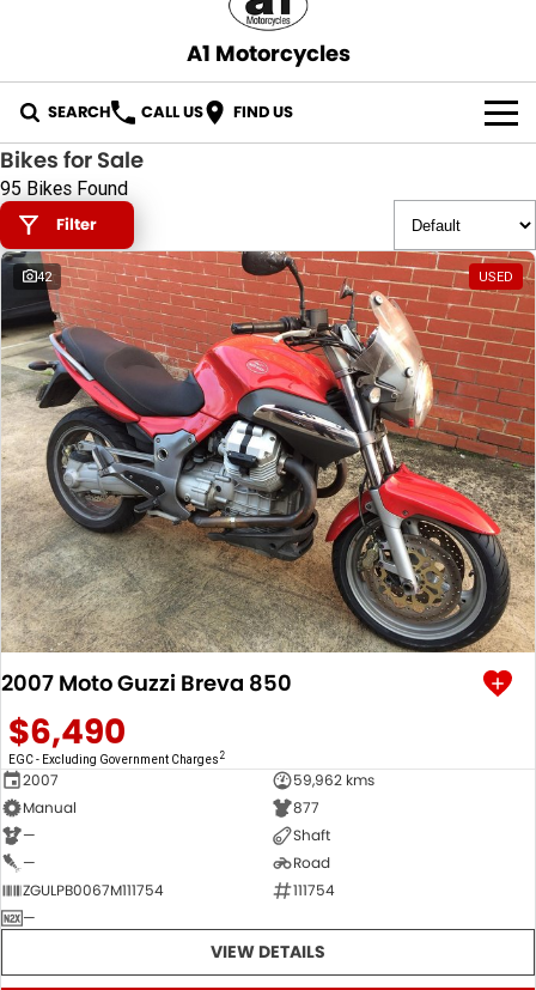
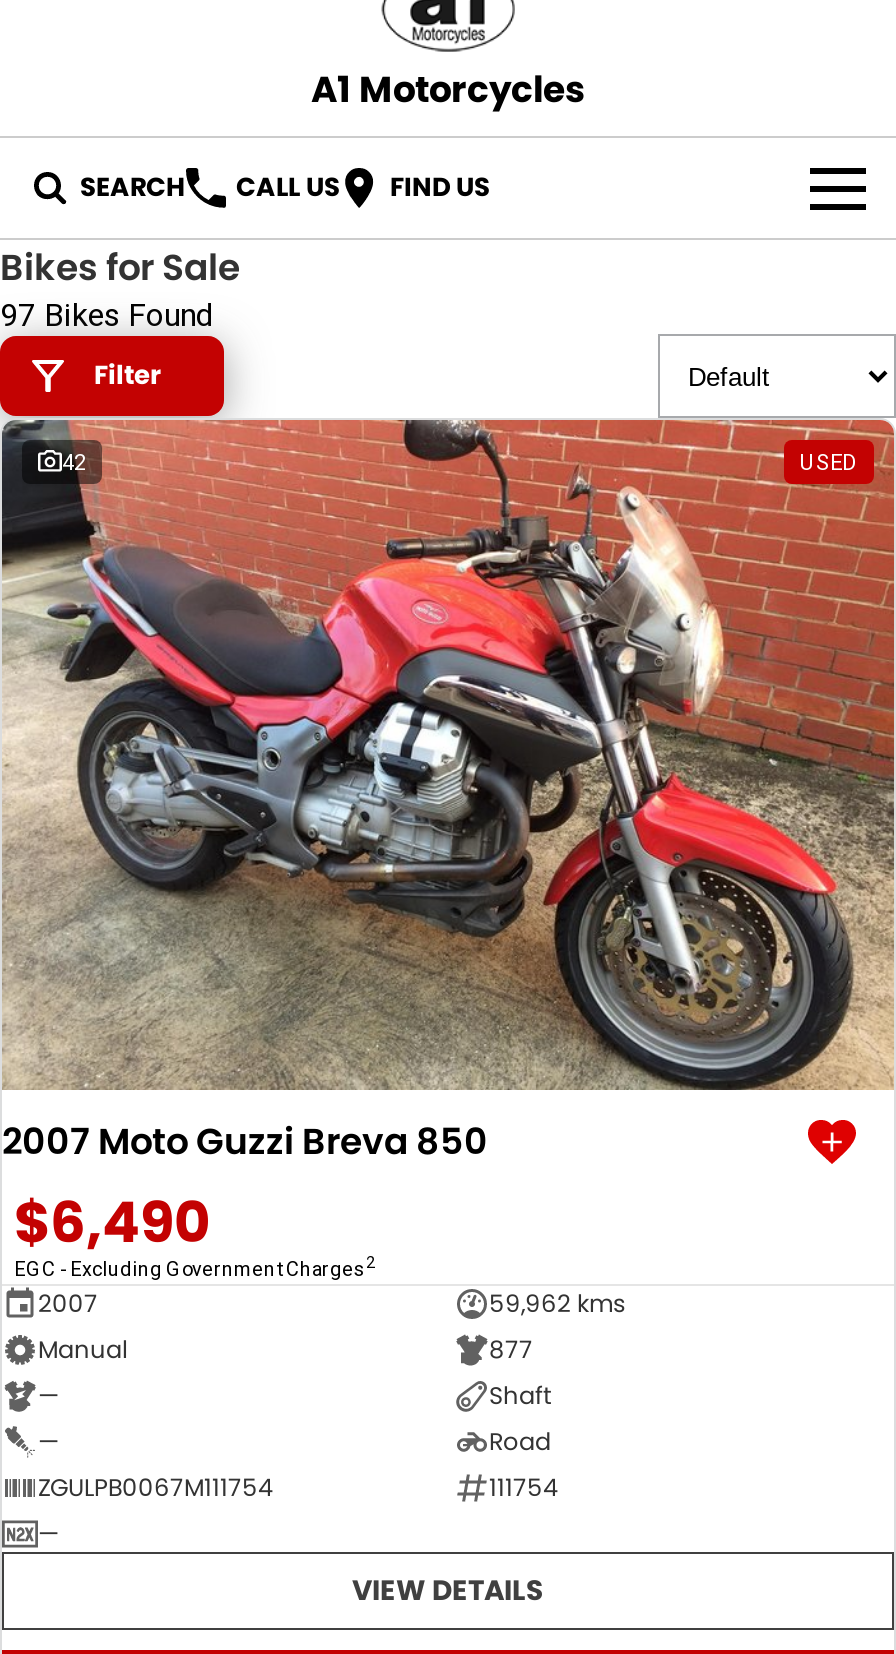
[0,176,128,200] 95 Bikes Found -> [0,294,214,334] 97 Bikes Found

